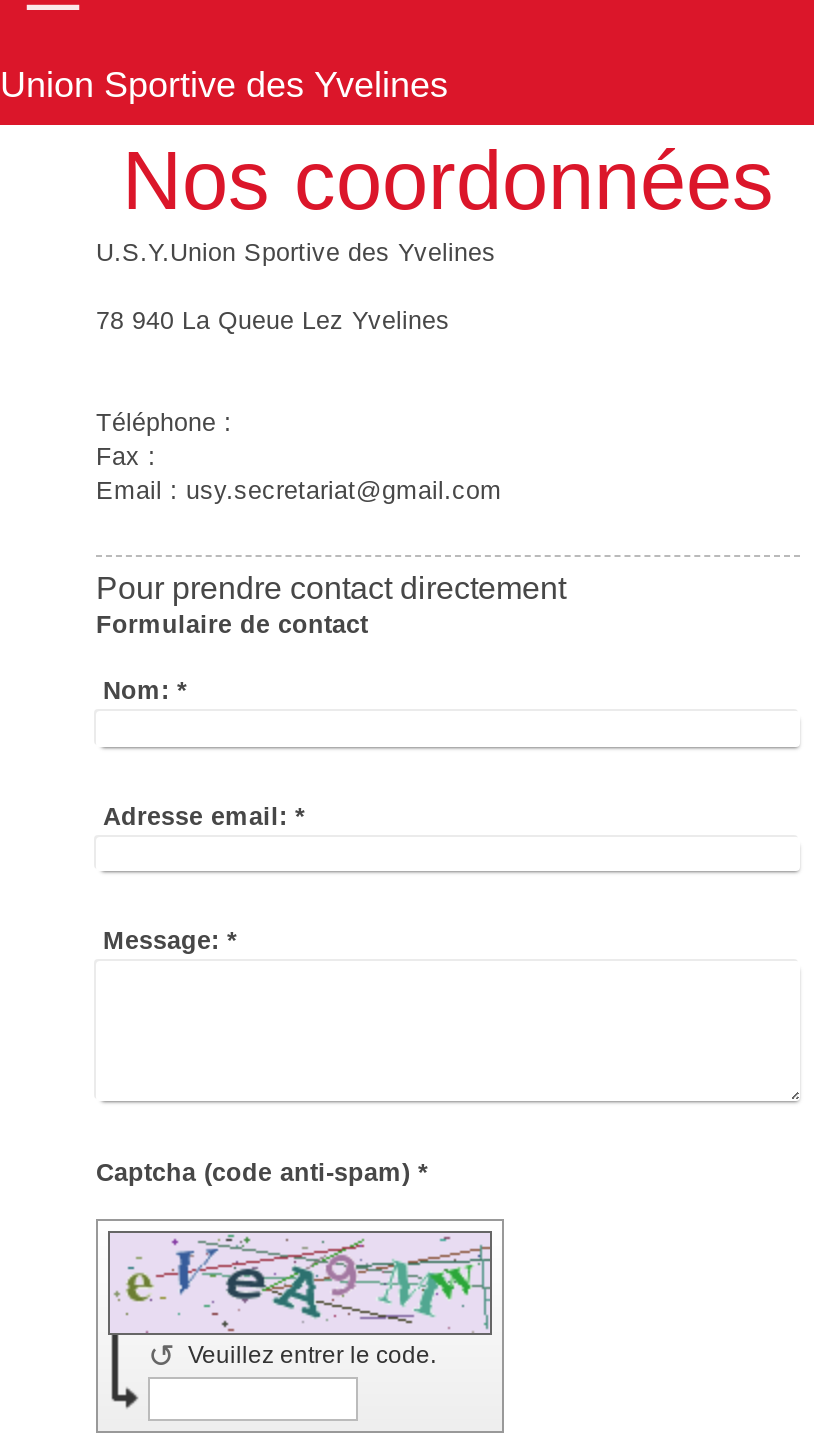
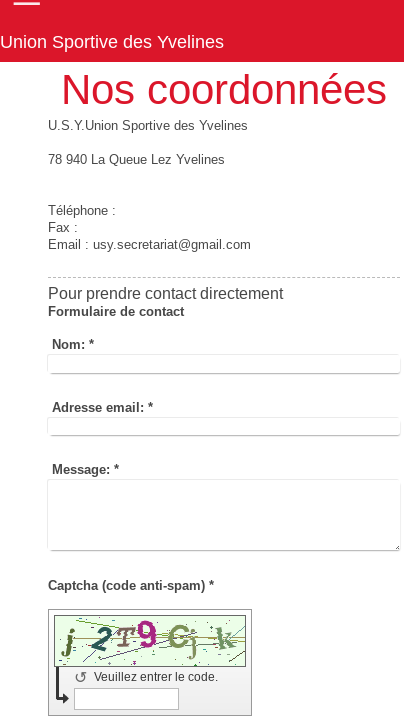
[112,1235,490,1333] [image] -> [56,616,245,667] [image]

